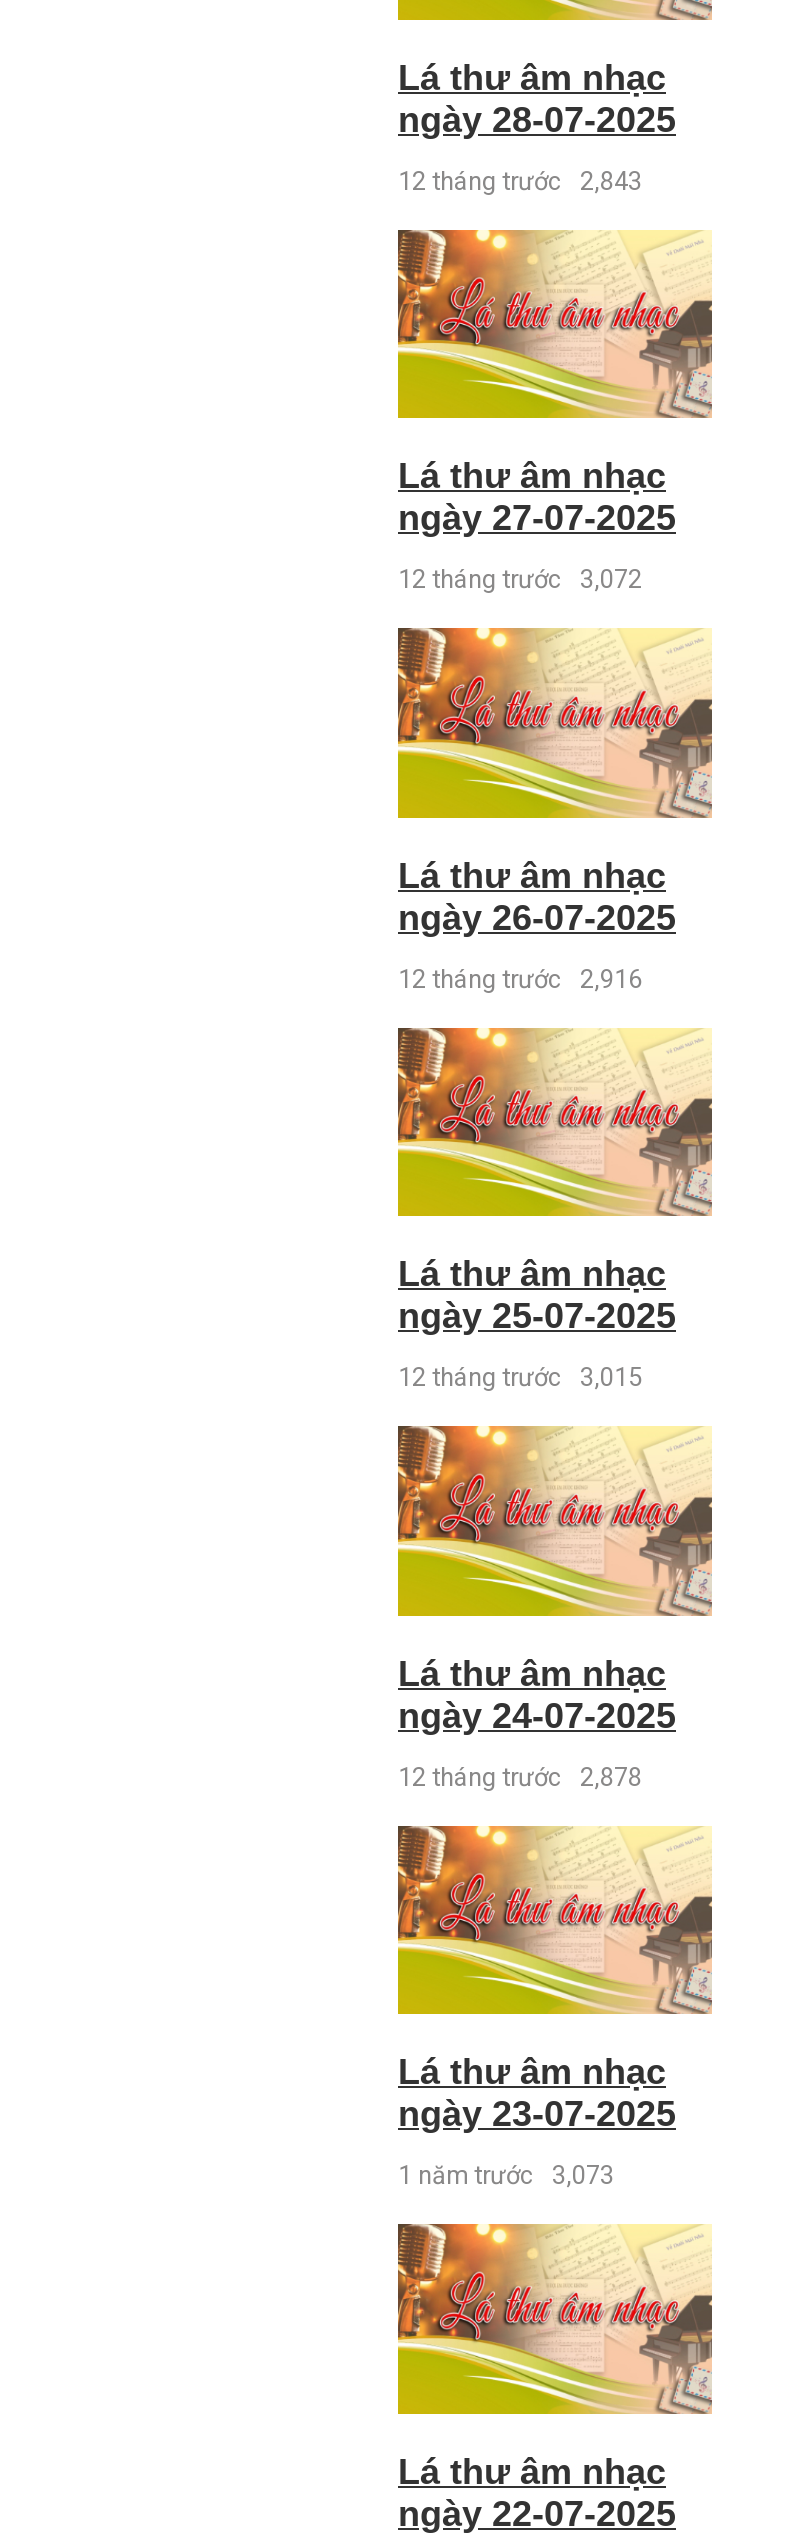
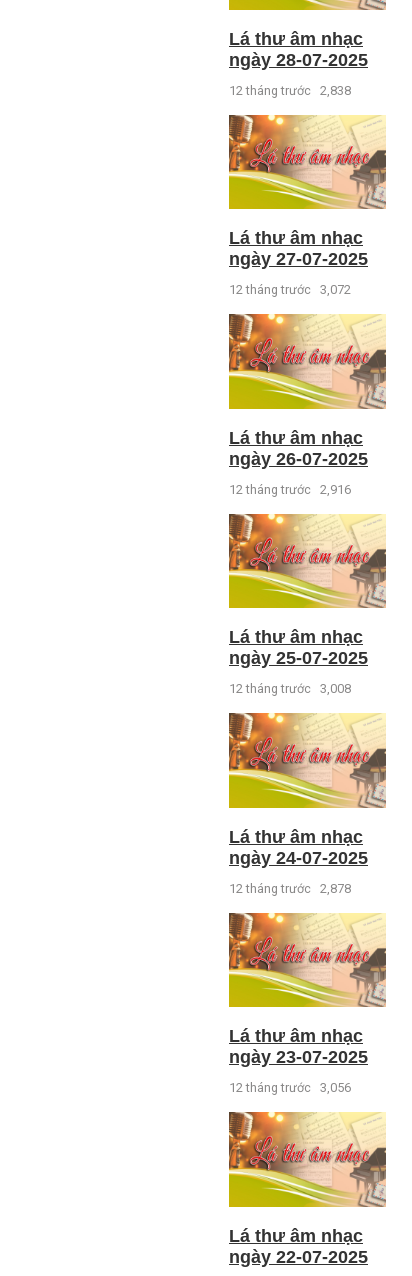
[398,165,642,195] 12 tháng trước 2,843 -> [229,82,351,97] 12 tháng trước 2,838
[398,1362,642,1392] 12 tháng trước 3,015 -> [229,681,351,696] 12 tháng trước 3,008
[398,2161,614,2191] 1 năm trước 3,073 -> [229,1080,351,1095] 12 tháng trước 3,056

